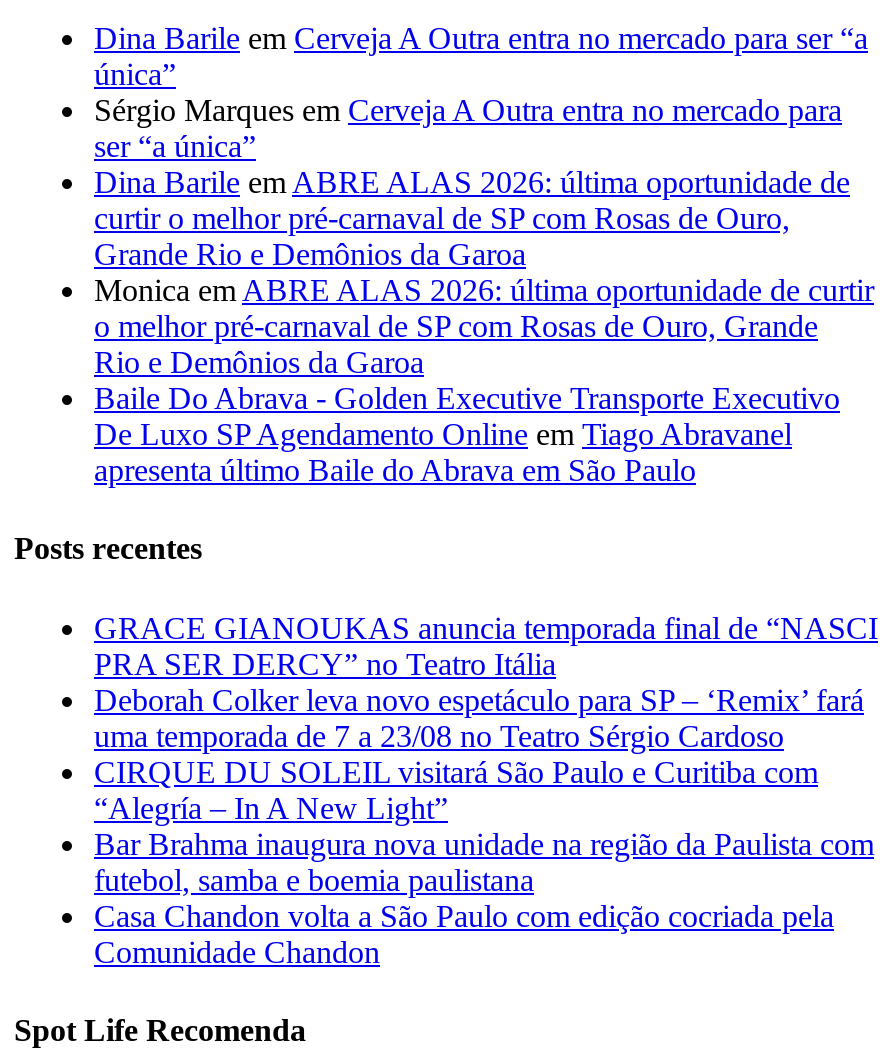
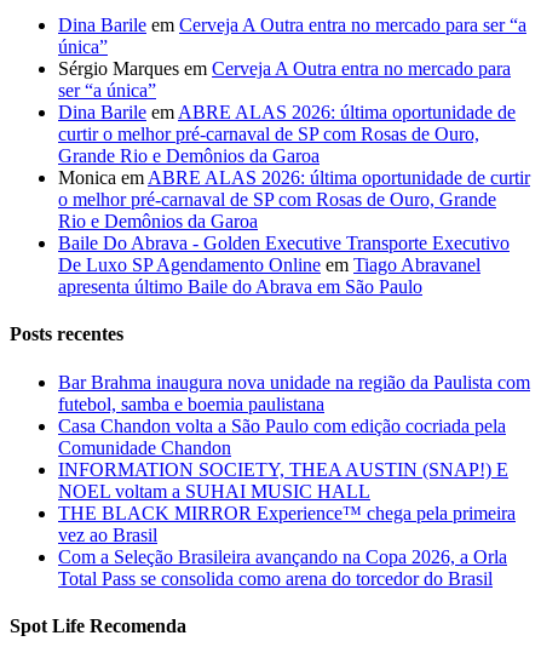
[94,610,878,824] GRACE GIANOUKAS anuncia temporada final de “NASCI | PRA SER DERCY” no Teatro Itália | Deborah Colker leva novo espetáculo para SP – ‘Remix’ fará | uma temporada de 7 a 23/08 no Teatro Sérgio Cardoso | CIRQUE DU SOLEIL visitará São Paulo e Curitiba com | “Alegría – In A New Light” -> none
moved [94,826,874,968] -> [58,372,530,458]: Bar Brahma inaugura nova unidade na região da Paulista com | futebol, samba e boemia paulistana | Casa Chandon volta a São Paulo com edição cocriada pela | Comunidade Chandon
none -> [58,459,516,588] INFORMATION SOCIETY, THEA AUSTIN (SNAP!) E | NOEL voltam a SUHAI MUSIC HALL | THE BLACK MIRROR Experience™ chega pela primeira | vez ao Brasil | Com a Seleção Brasileira avançando na Copa 2026, a Orla | Total Pass se consolida como arena do torcedor do Brasil

